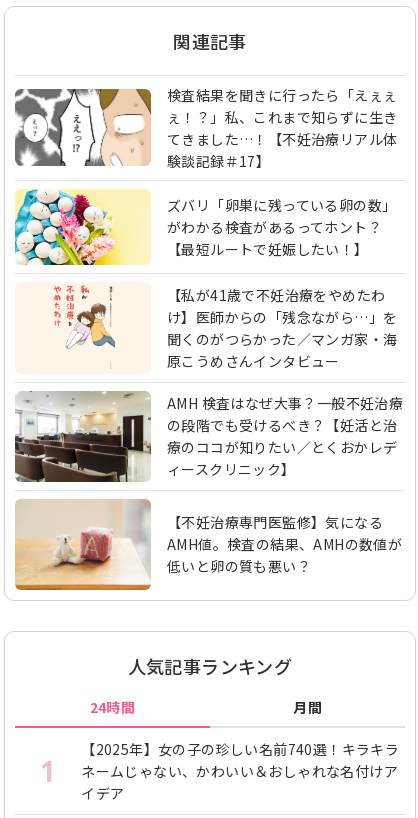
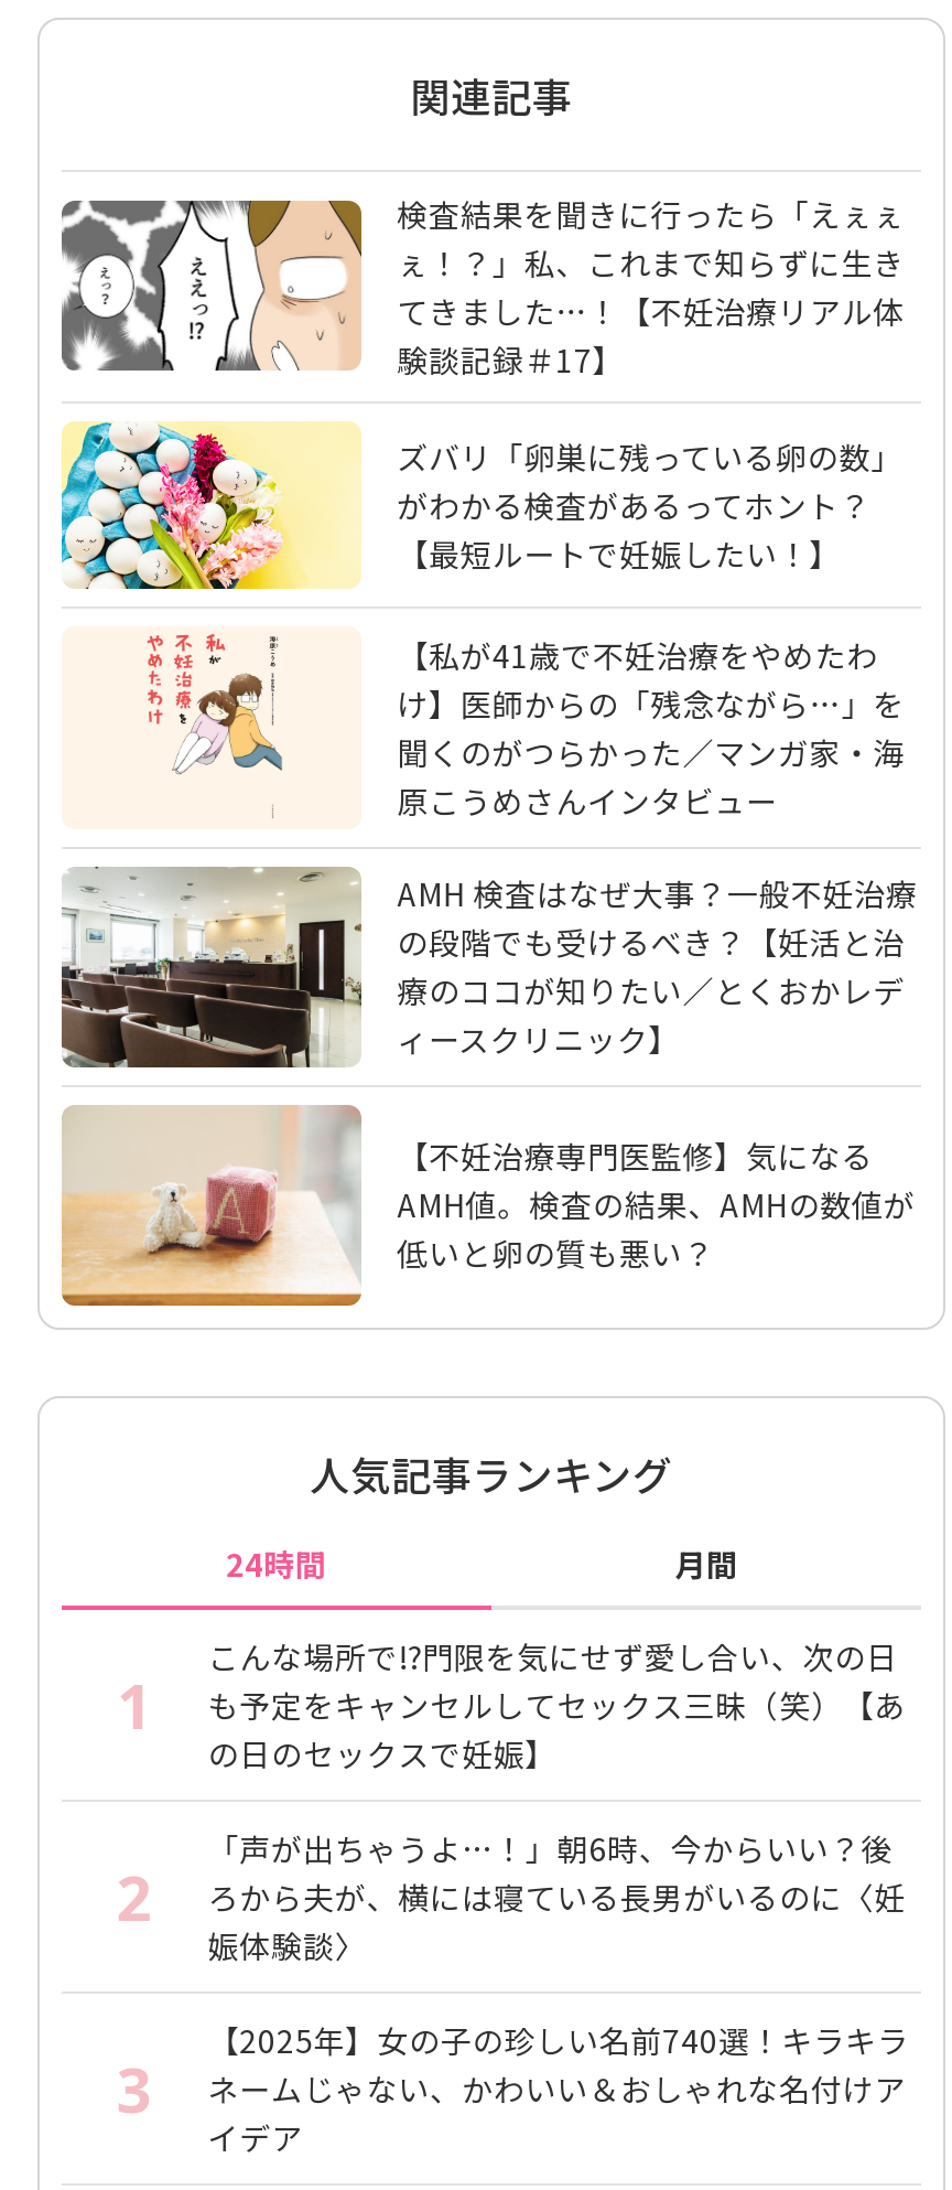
none -> [117,1633,906,1938] こんな場所で!?門限を気にせず愛し合い、次の日 | も予定をキャンセルしてセックス三昧（笑）【あ | の日のセックスで妊娠】 | 2
none -> [117,1825,906,2130] 「声が出ちゃうよ…！」朝6時、今からいい？後 | ろから夫が、横には寝ている長男がいるのに〈妊 | 娠体験談〉 | 3

